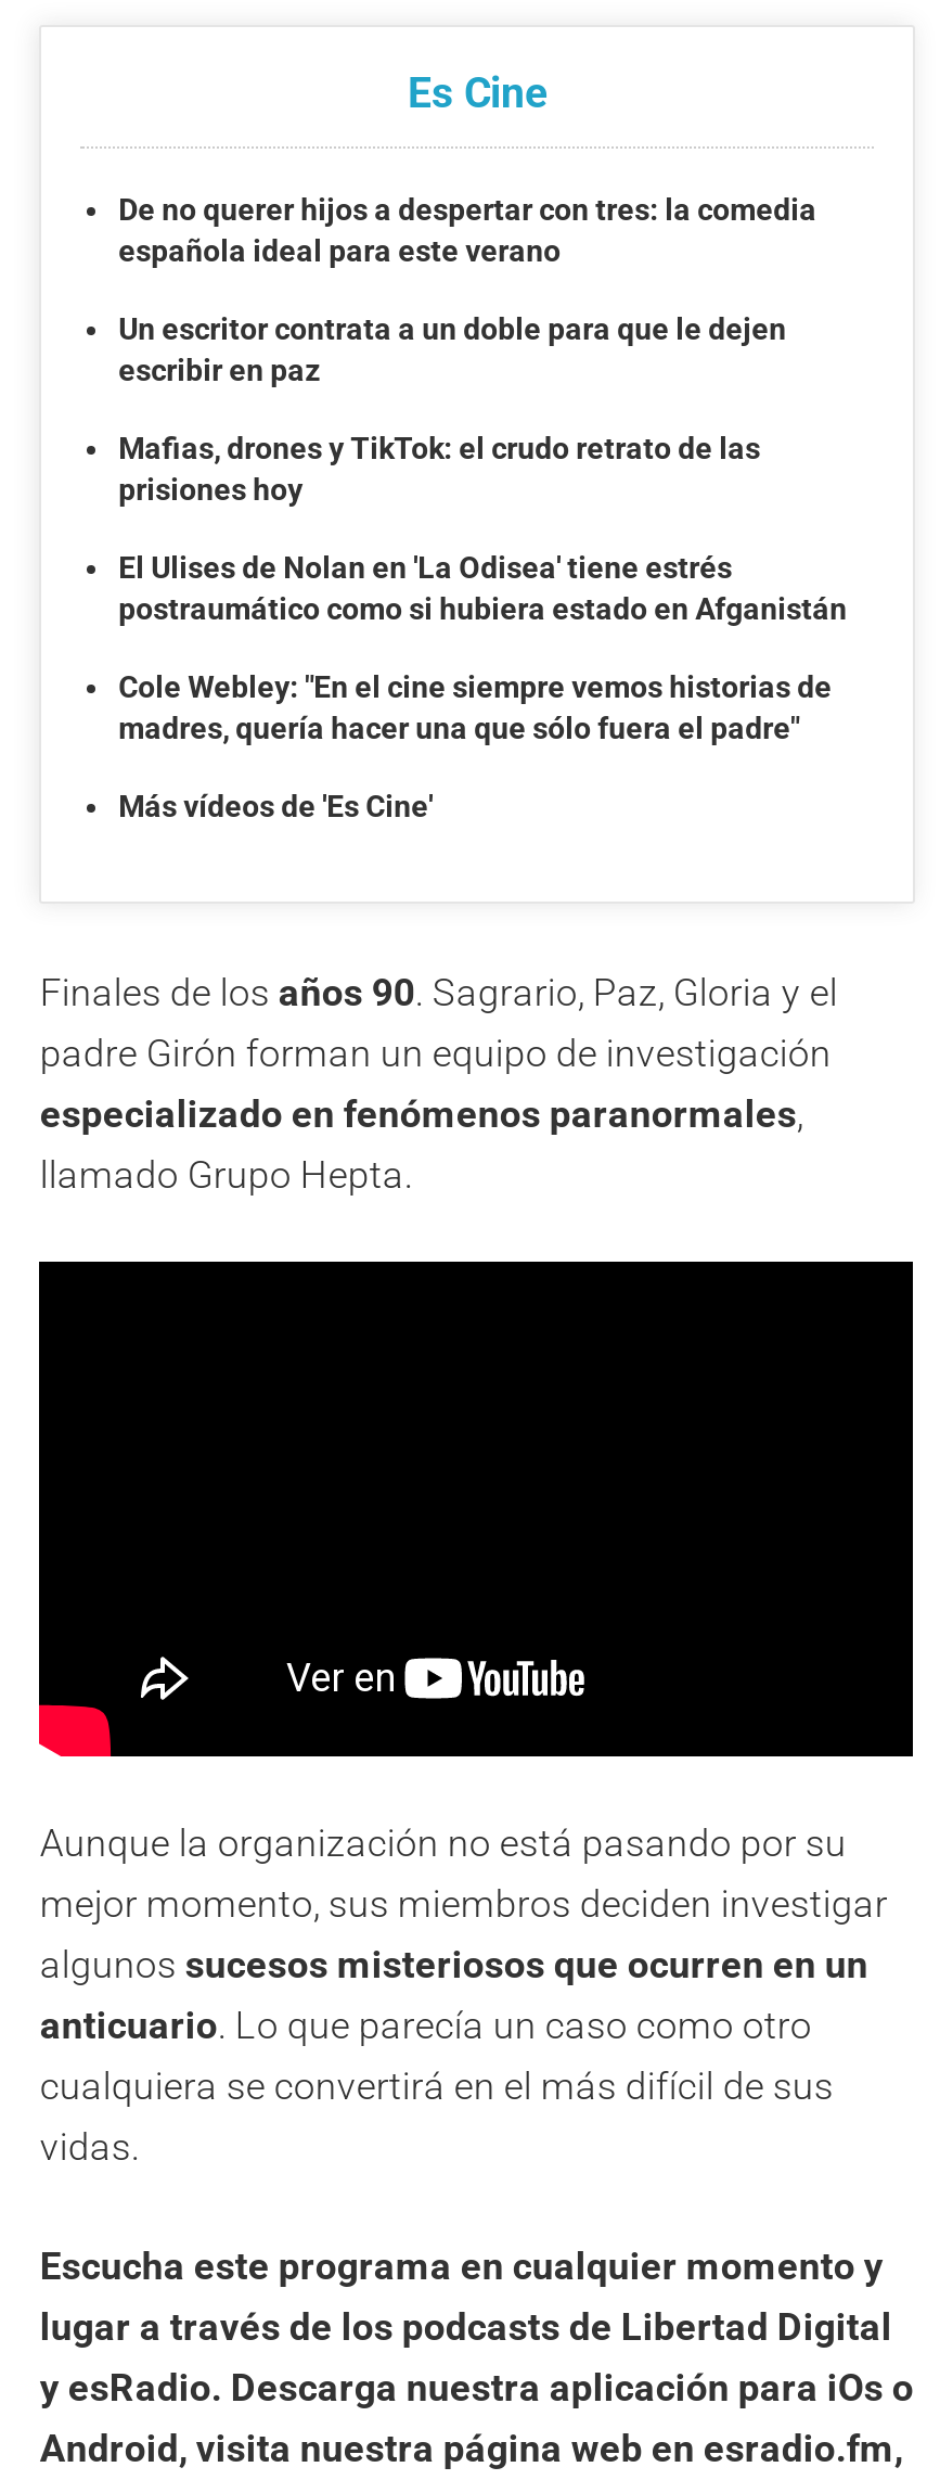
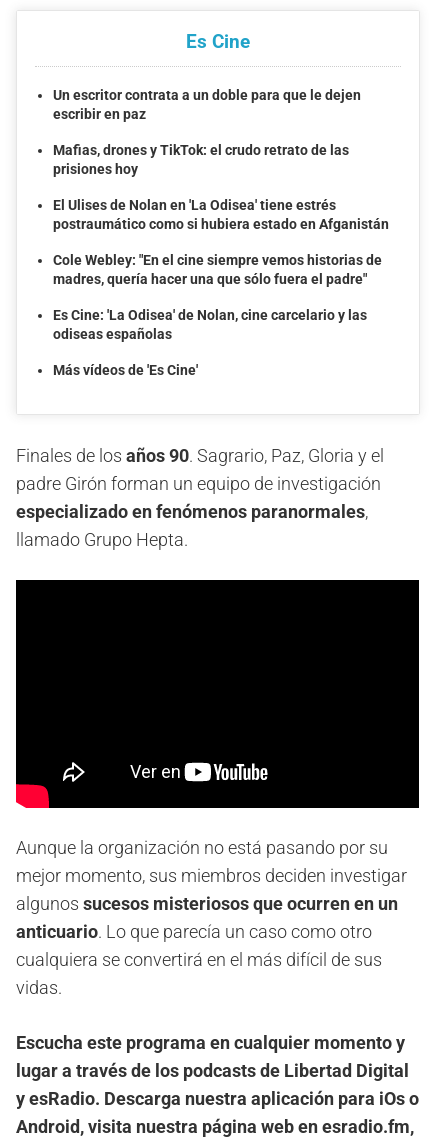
[118,193,817,269] De no querer hijos a despertar con tres: la comedia | española ideal para este verano -> none
moved [118,312,847,745] -> [53,87,389,287]: Un escritor contrata a un doble para que le dejen | escribir en paz | Mafias, drones y TikTok: el crudo retrato de las | prisiones hoy | El Ulises de Nolan en 'La Odisea' tiene estrés | postraumático como si hubiera estado en Afganistán | Cole Webley: "En el cine siempre vemos historias de | madres, quería hacer una que sólo fuera el padre"
none -> [53,307,367,342] Es Cine: 'La Odisea' de Nolan, cine carcelario y las | odiseas españolas

